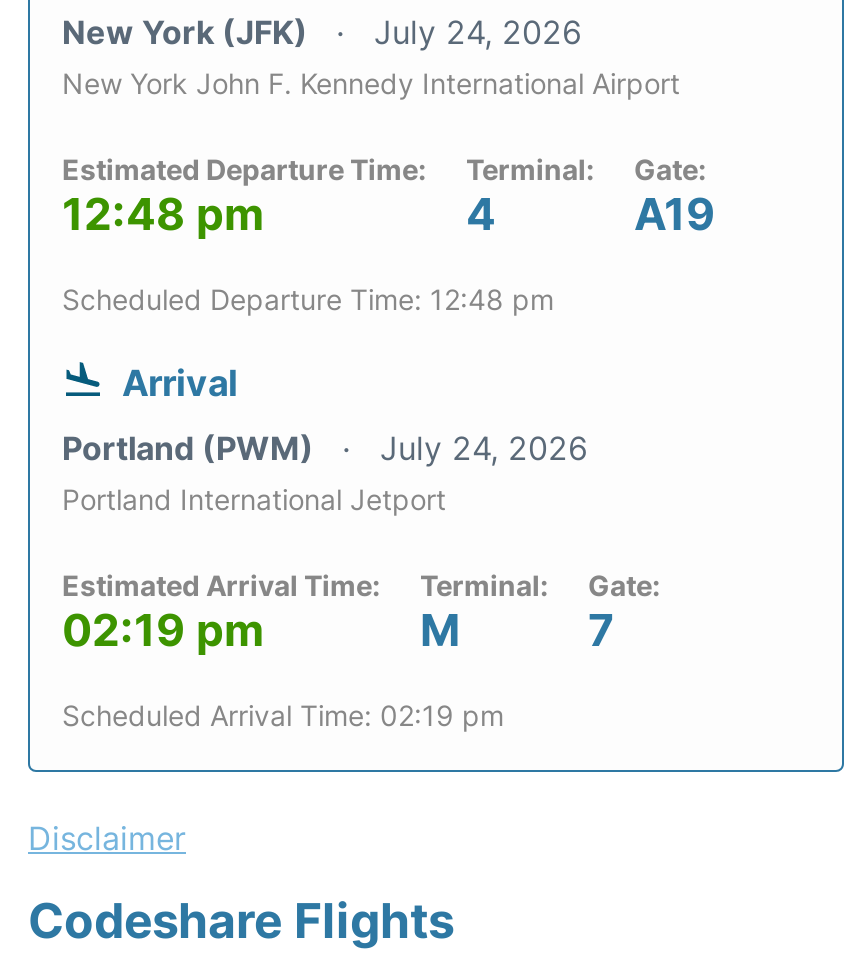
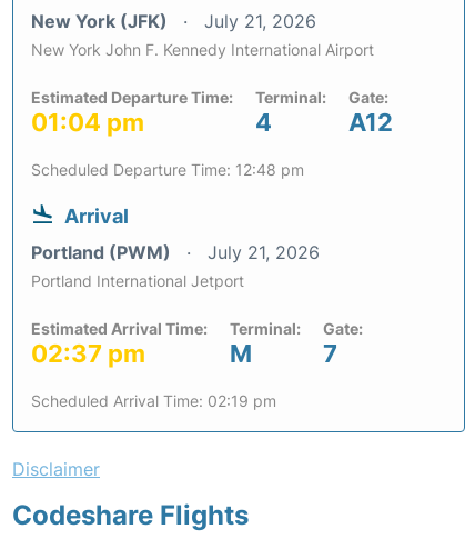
[62,12,582,52] New York (JFK) July 24, 2026 -> [31,10,316,32] New York (JFK) July 21, 2026
[62,188,264,240] 12:48 pm -> [31,108,144,137] 01:04 pm
[634,188,716,240] A19 -> [348,108,393,137] A12
[62,428,588,468] Portland (PWM) July 24, 2026 -> [31,241,320,263] Portland (PWM) July 21, 2026
[62,604,264,656] 02:19 pm -> [31,339,145,368] 02:37 pm

